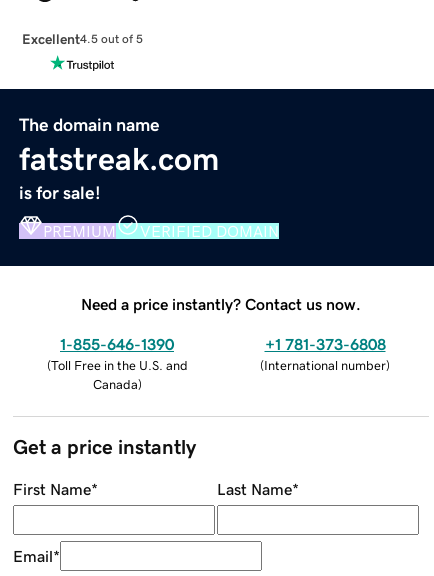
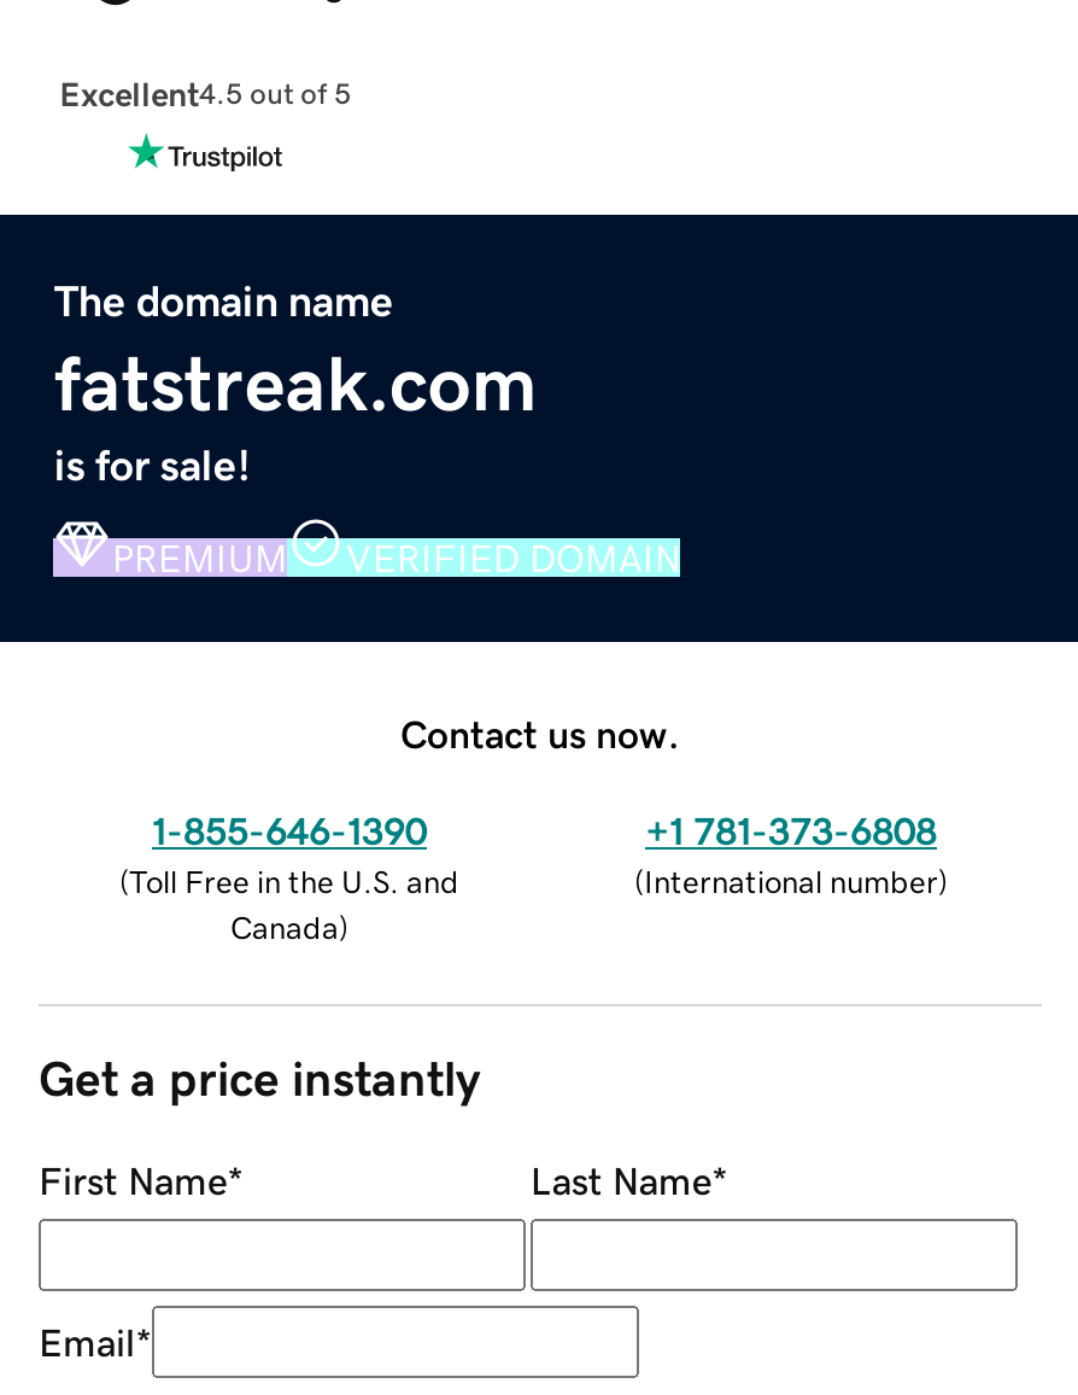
[81,296,361,312] Need a price instantly? Contact us now. -> [400,713,680,752] Contact us now.

